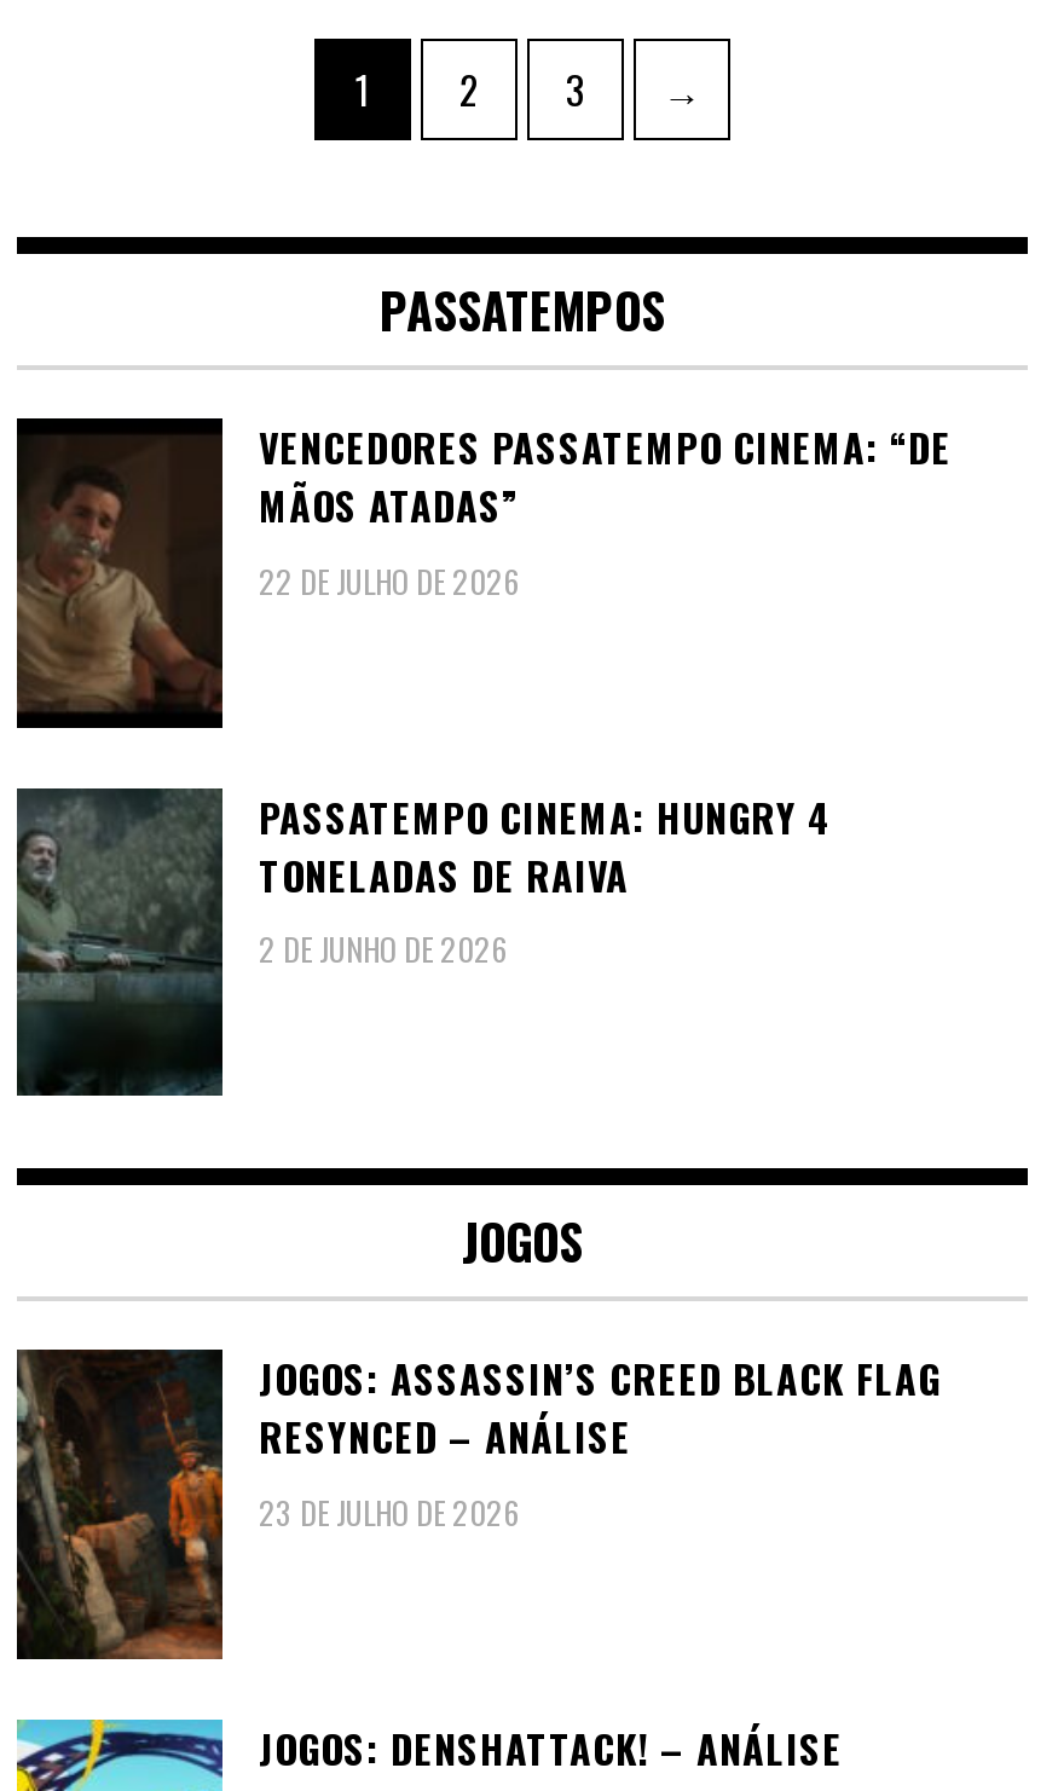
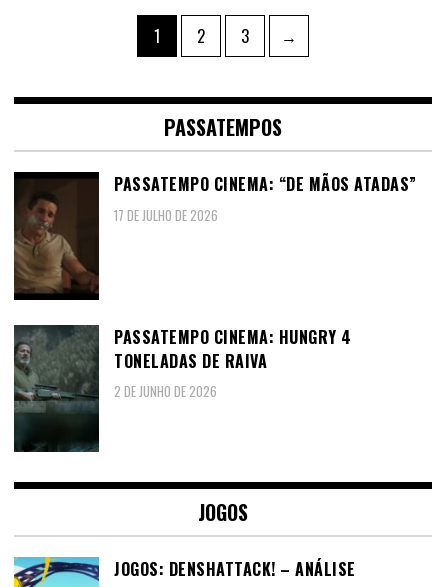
[259,418,952,604] VENCEDORES PASSATEMPO CINEMA: “DE | MÃOS ATADAS” | 22 DE JULHO DE 2026 -> [114,172,416,225] PASSATEMPO CINEMA: “DE MÃOS ATADAS” | 17 DE JULHO DE 2026
[15,1347,941,1662] [image] | JOGOS: ASSASSIN’S CREED BLACK FLAG | RESYNCED – ANÁLISE | 23 DE JULHO DE 2026 -> none

